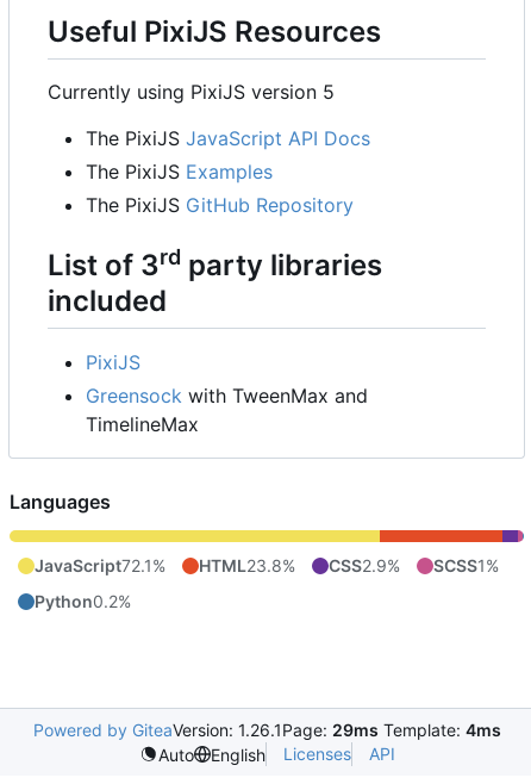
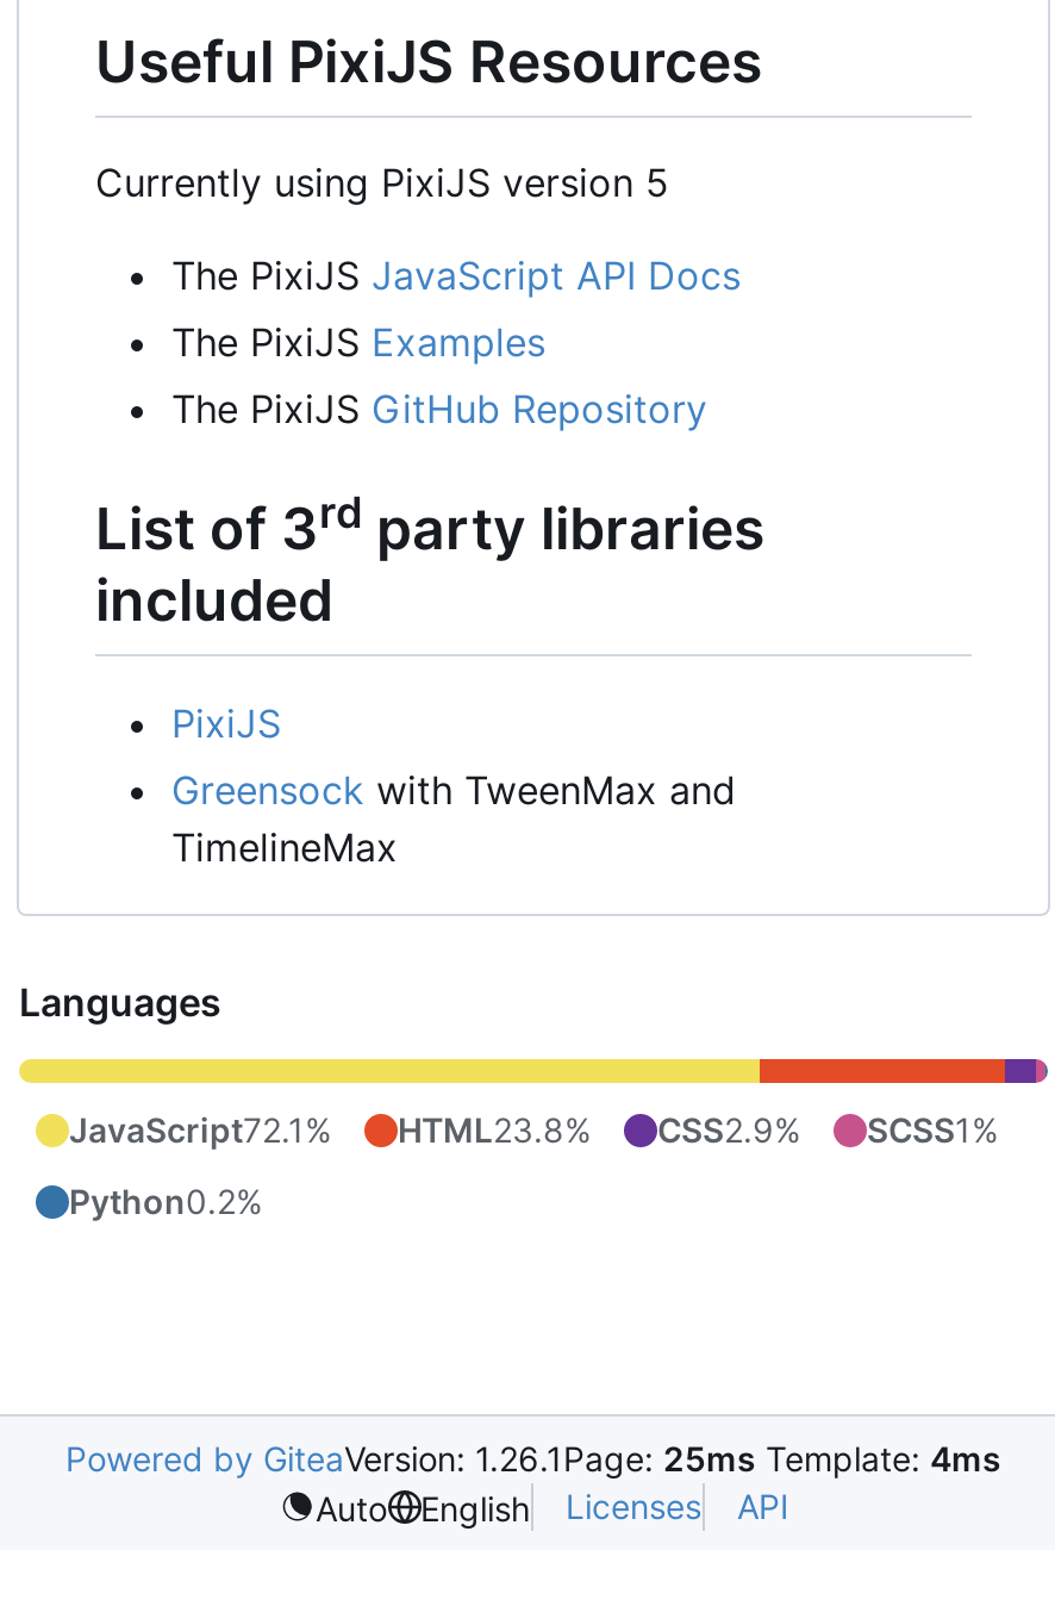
[33,720,501,740] Powered by GiteaVersion: 1.26.1 Page: 29ms Template: 4ms -> [65,1439,1001,1479] Powered by GiteaVersion: 1.26.1 Page: 25ms Template: 4ms

